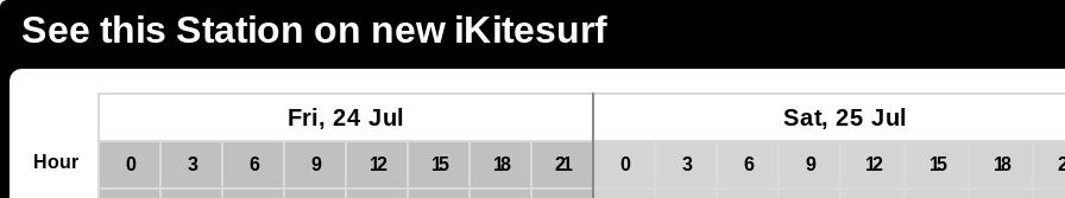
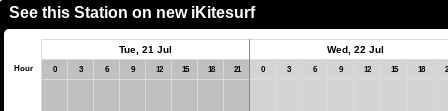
[288,104,404,130] Fri, 24 Jul -> [119,44,172,55] Tue, 21 Jul
[783,104,907,130] Sat, 25 Jul -> [327,44,384,55] Wed, 22 Jul

